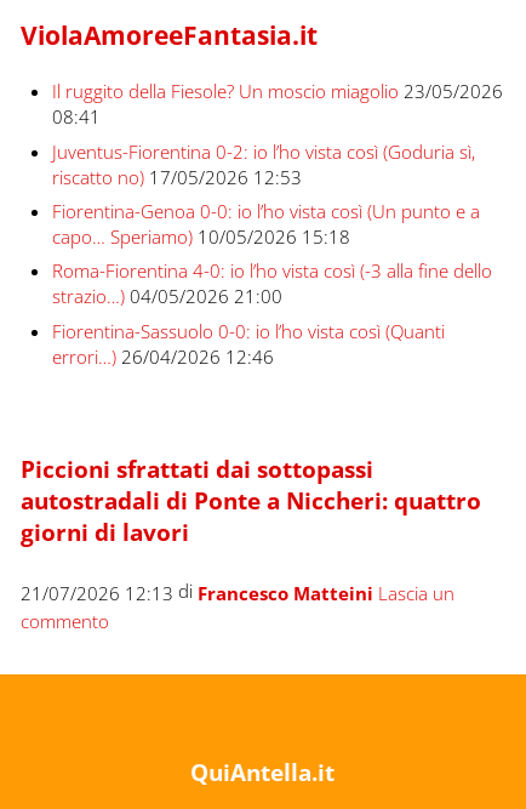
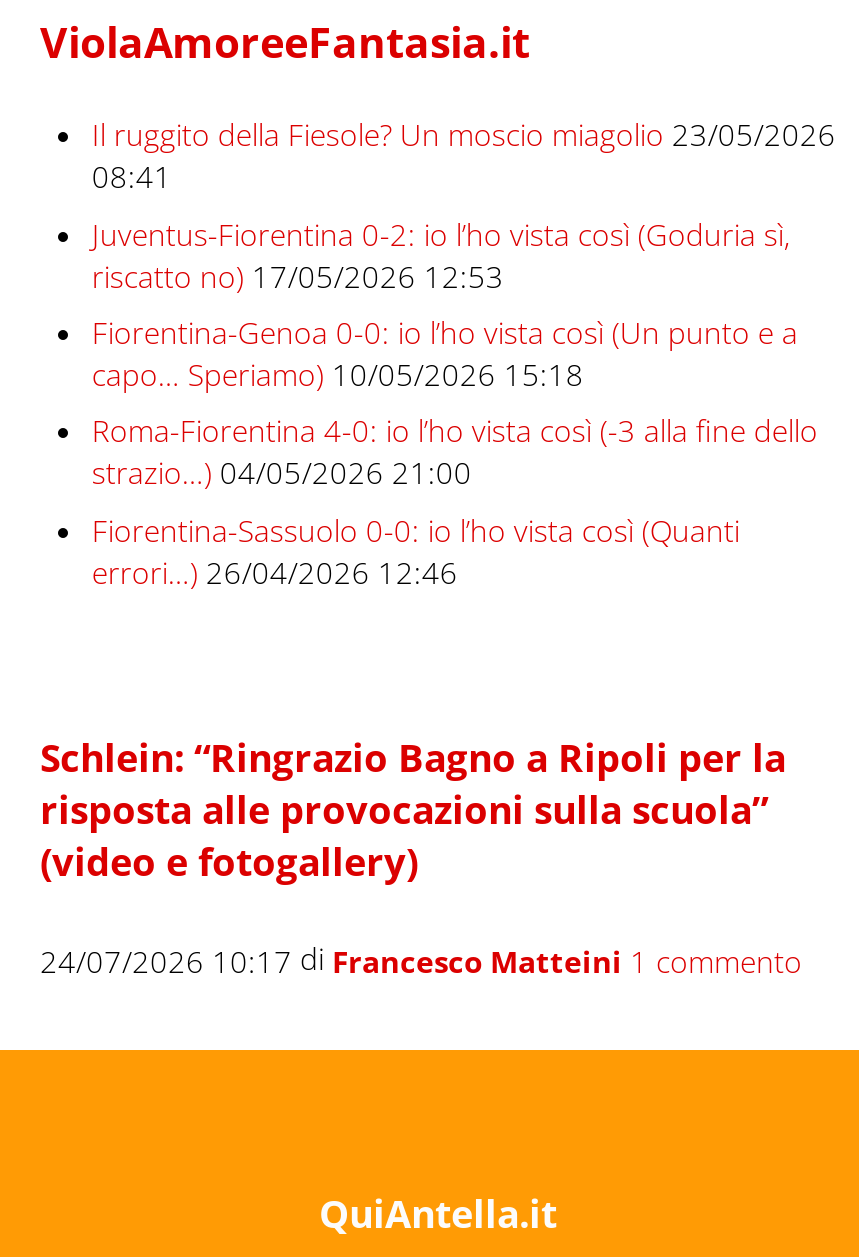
[21,454,481,547] Piccioni sfrattati dai sottopassi | autostradali di Ponte a Niccheri: quattro | giorni di lavori -> [40,732,786,886] Schlein: “Ringrazio Bagno a Ripoli per la | risposta alle provocazioni sulla scuola” | (video e fotogallery)
[21,579,454,632] 21/07/2026 12:13 di Francesco Matteini Lascia un | commento -> [40,938,802,981] 24/07/2026 10:17 di Francesco Matteini 1 commento

